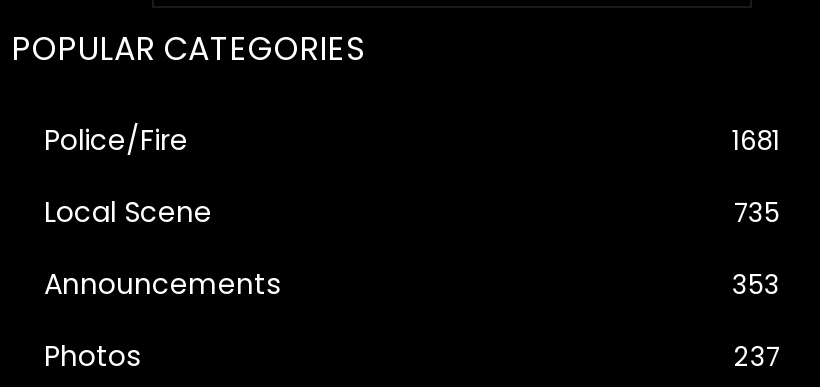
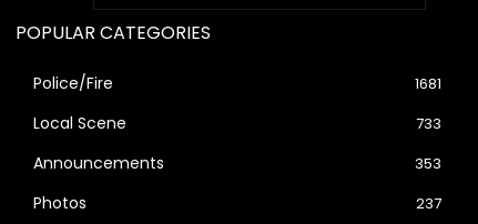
[734,193,780,231] 735 -> [416,113,441,134] 733

